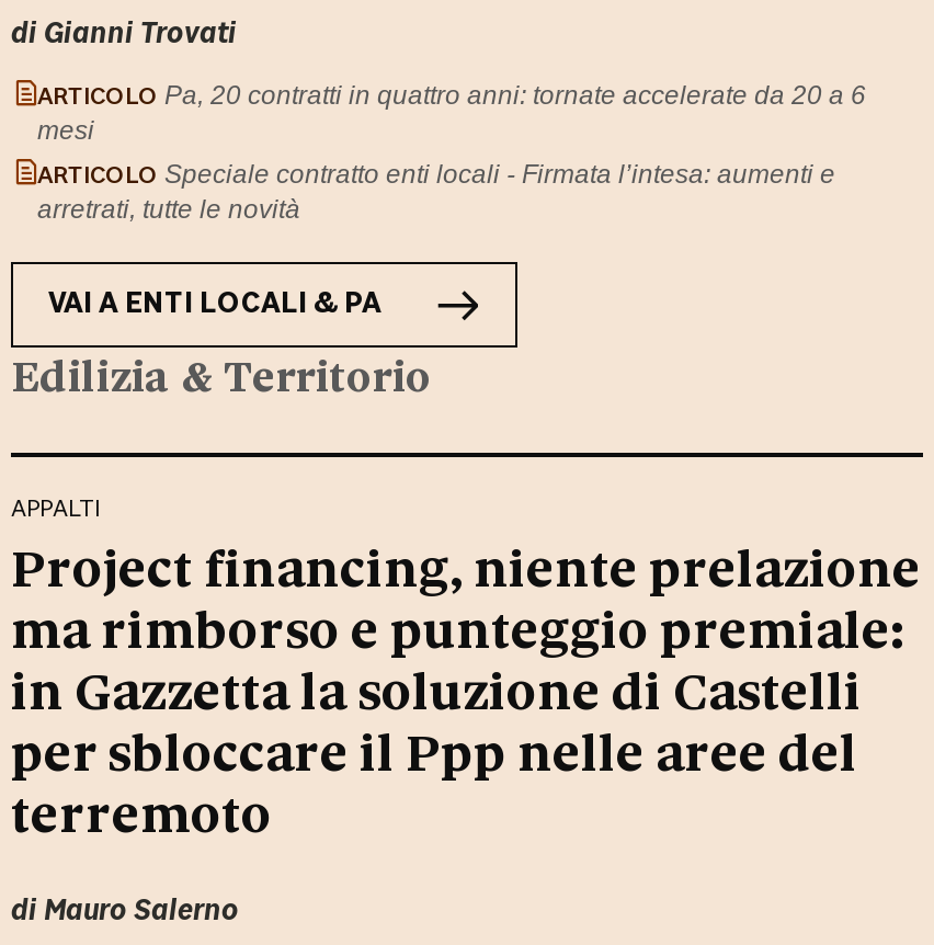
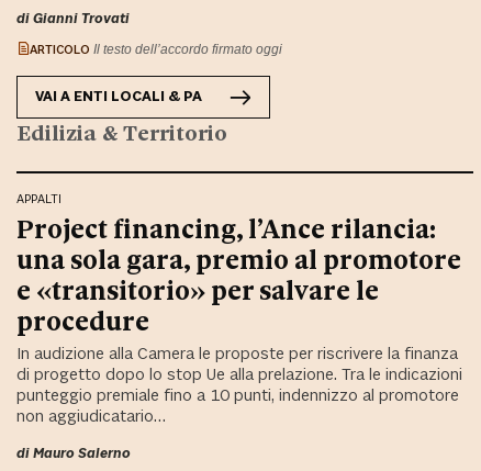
[37,80,866,225] ARTICOLO Pa, 20 contratti in quattro anni: tornate accelerate da 20 a 6 | mesi | ARTICOLO Speciale contratto enti locali - Firmata l’intesa: aumenti e | arretrati, tutte le novità -> [30,42,282,58] ARTICOLO Il testo dell’accordo firmato oggi
moved [11,287,432,524] -> [16,88,227,207]: VAI A ENTI LOCALI & PA | Edilizia & Territorio | APPALTI
[11,528,921,848] Project financing, niente prelazione | ma rimborso e punteggio premiale: | in Gazzetta la soluzione di Castelli | per sbloccare il Ppp nelle aree del | terremoto -> [16,209,462,427] Project financing, l’Ance rilancia: | una sola gara, premio al promotore | e «transitorio» per salvare le | procedure | In audizione alla Camera le proposte per riscrivere la finanza | di progetto dopo lo stop Ue alla prelazione. Tra le indicazioni | punteggio premiale fino a 10 punti, indennizzo al promotore | non aggiudicatario…

